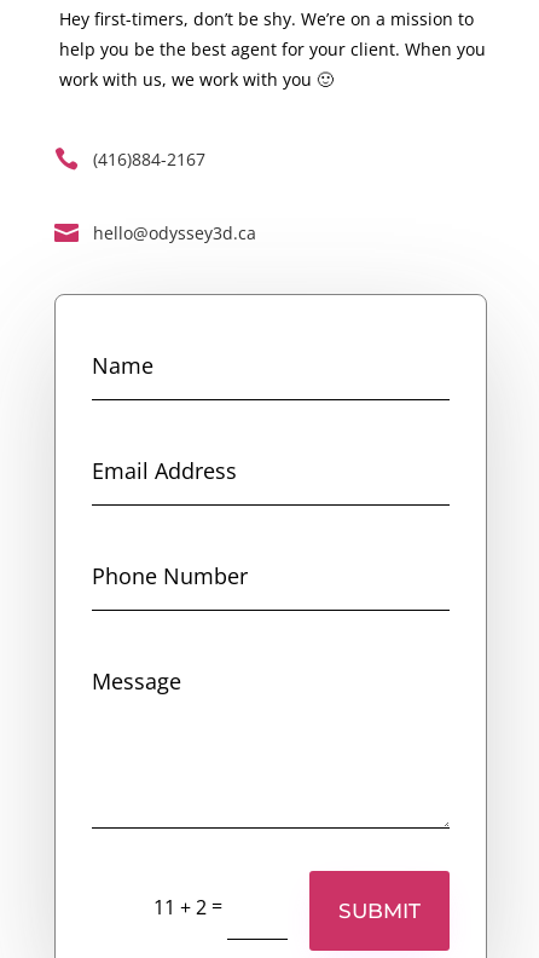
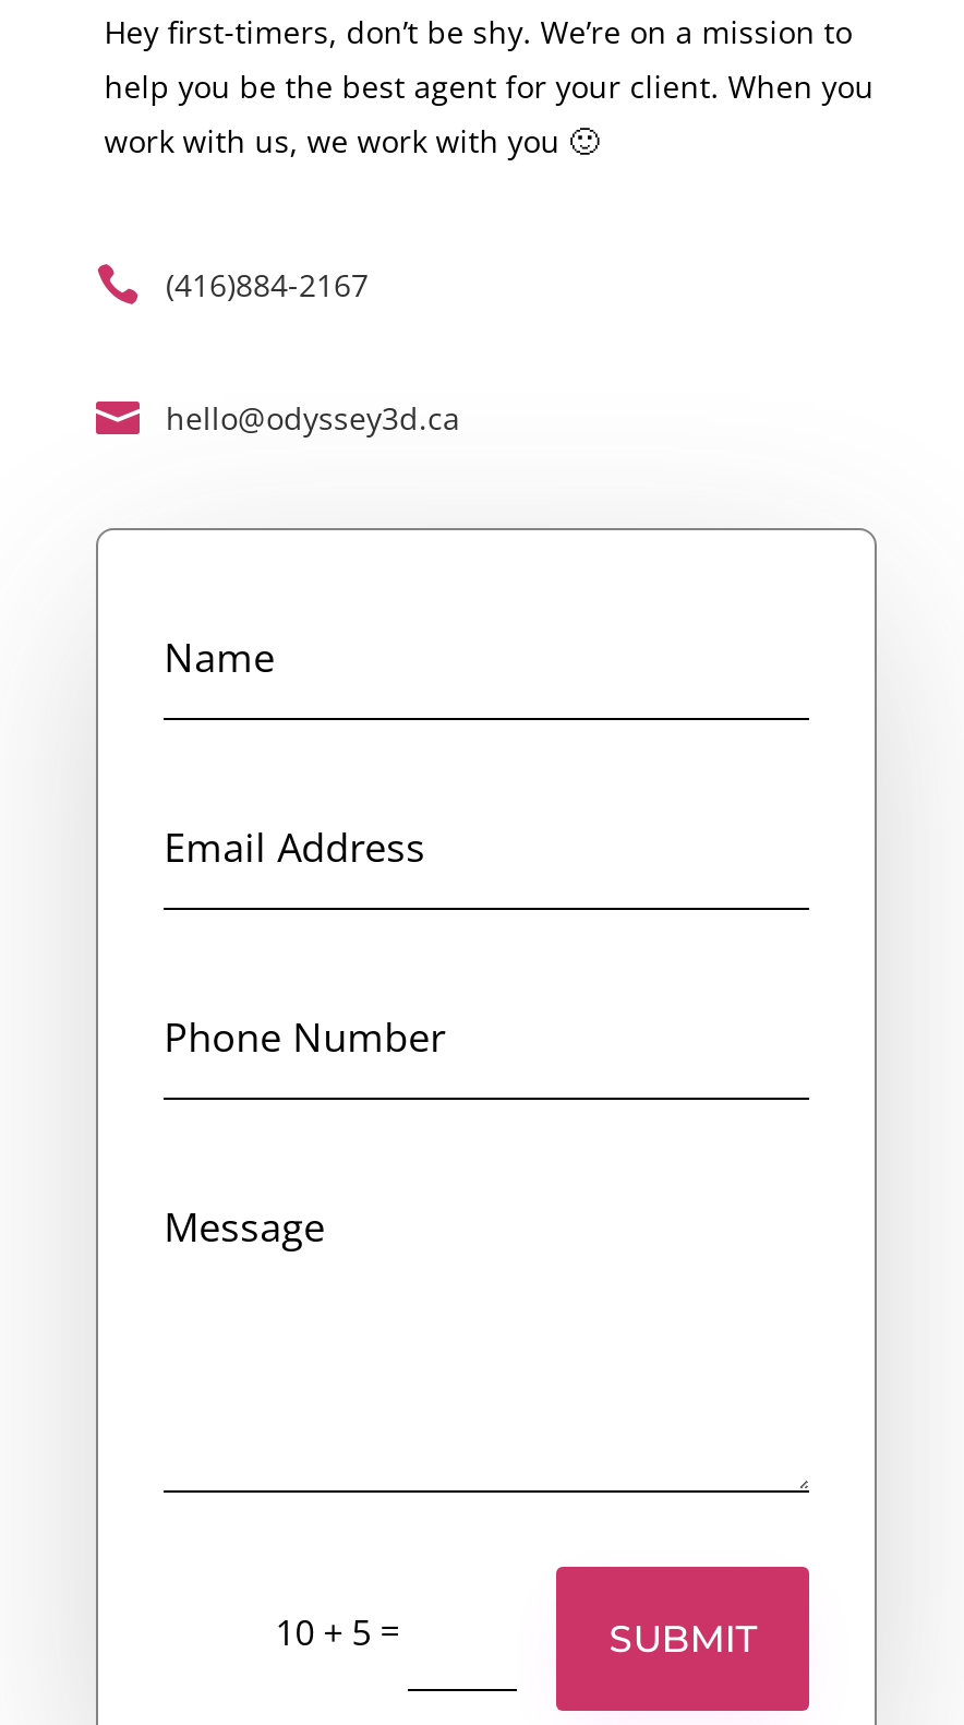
[154,892,227,920] 11 + 2 = -> [275,1606,408,1657] 10 + 5 =

